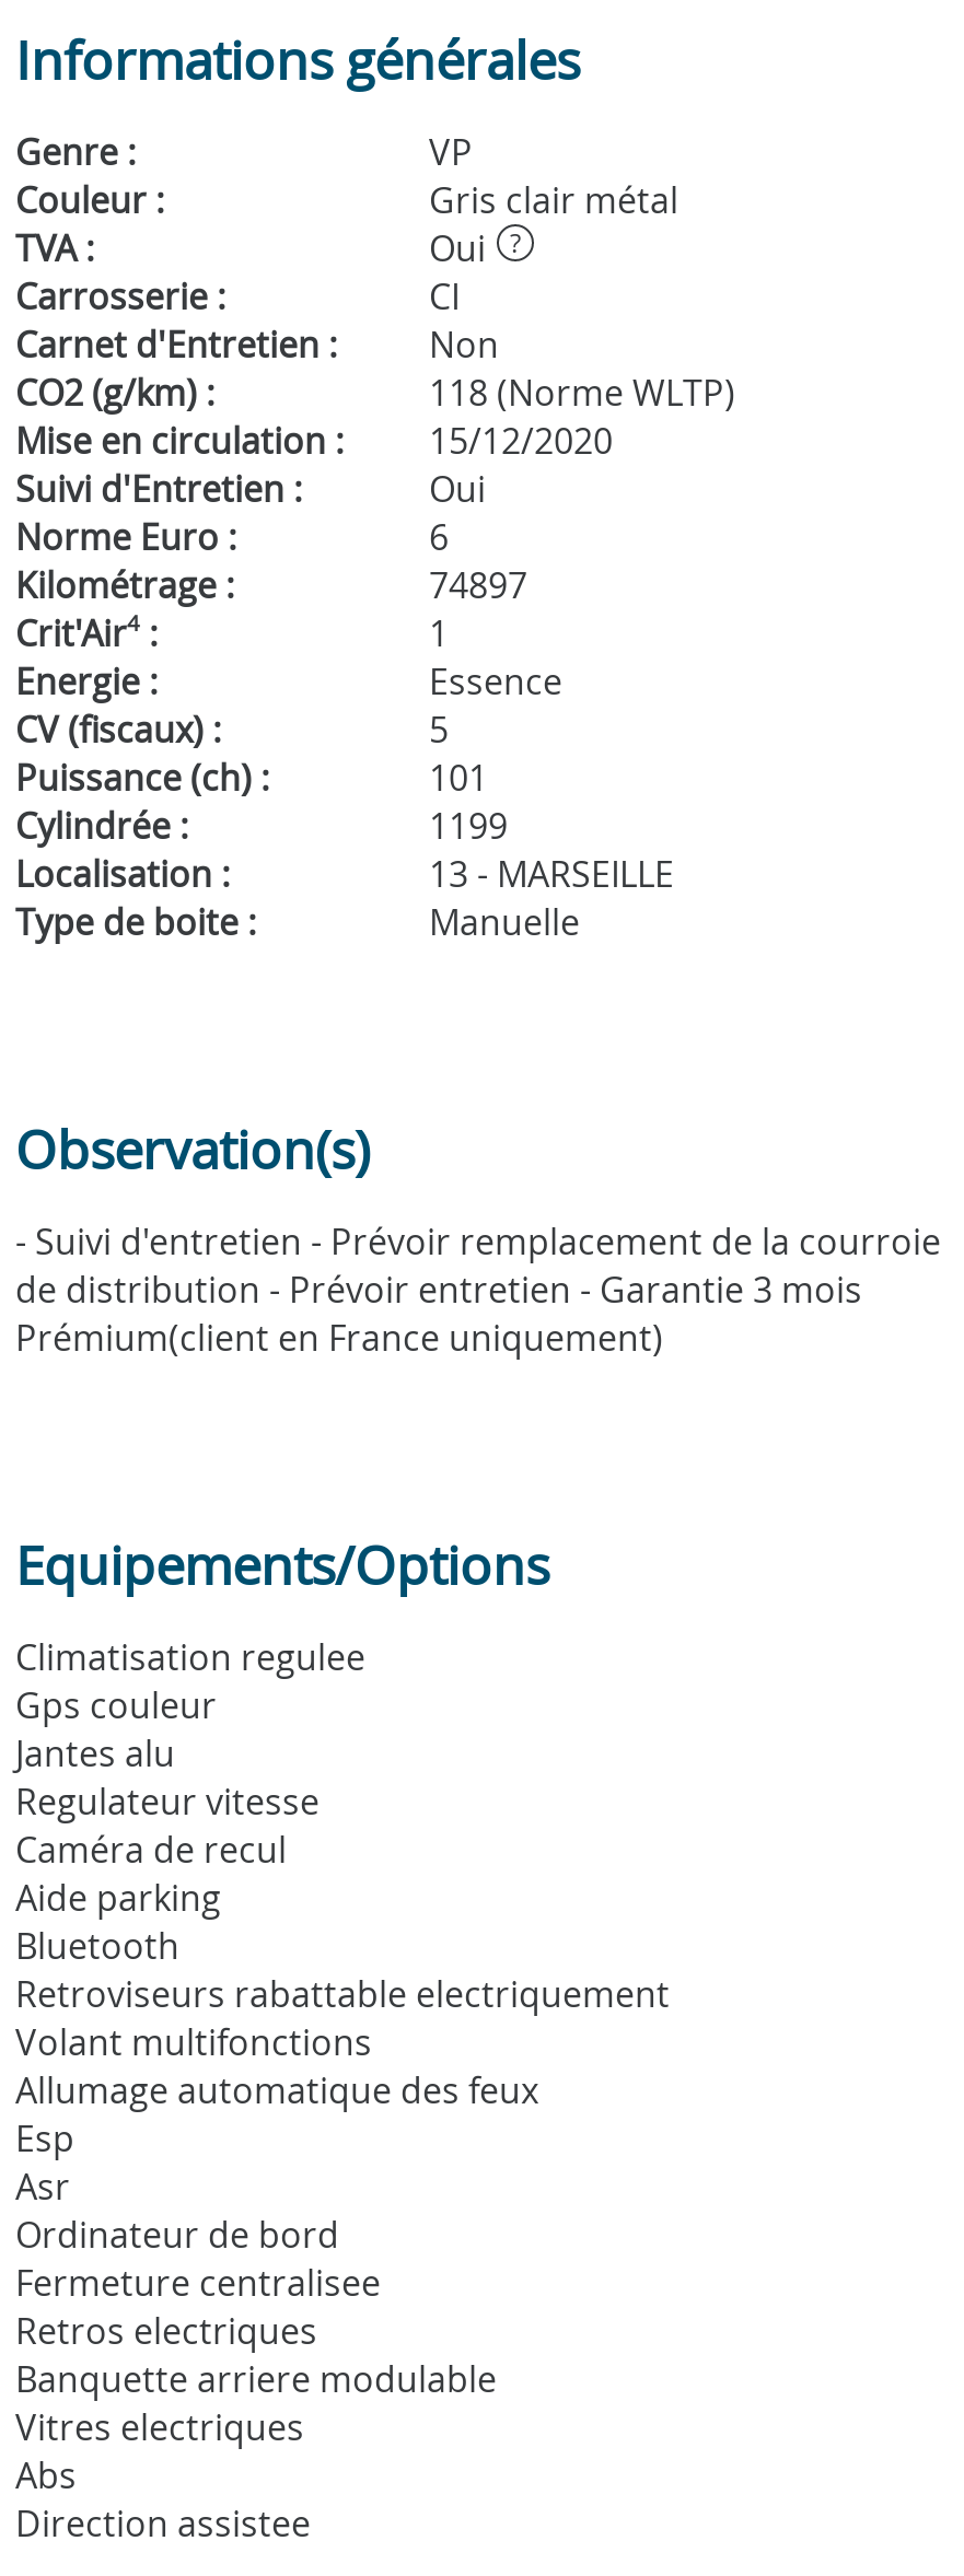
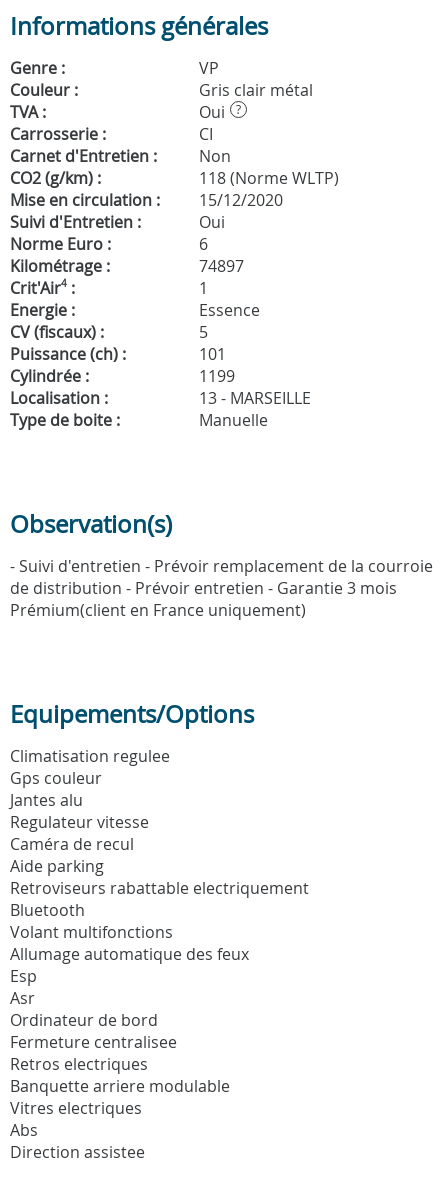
moved [15,1921,179,1969] -> [10,899,85,921]: Bluetooth
moved [15,1969,670,2017] -> [10,877,309,899]: Retroviseurs rabattable electriquement

